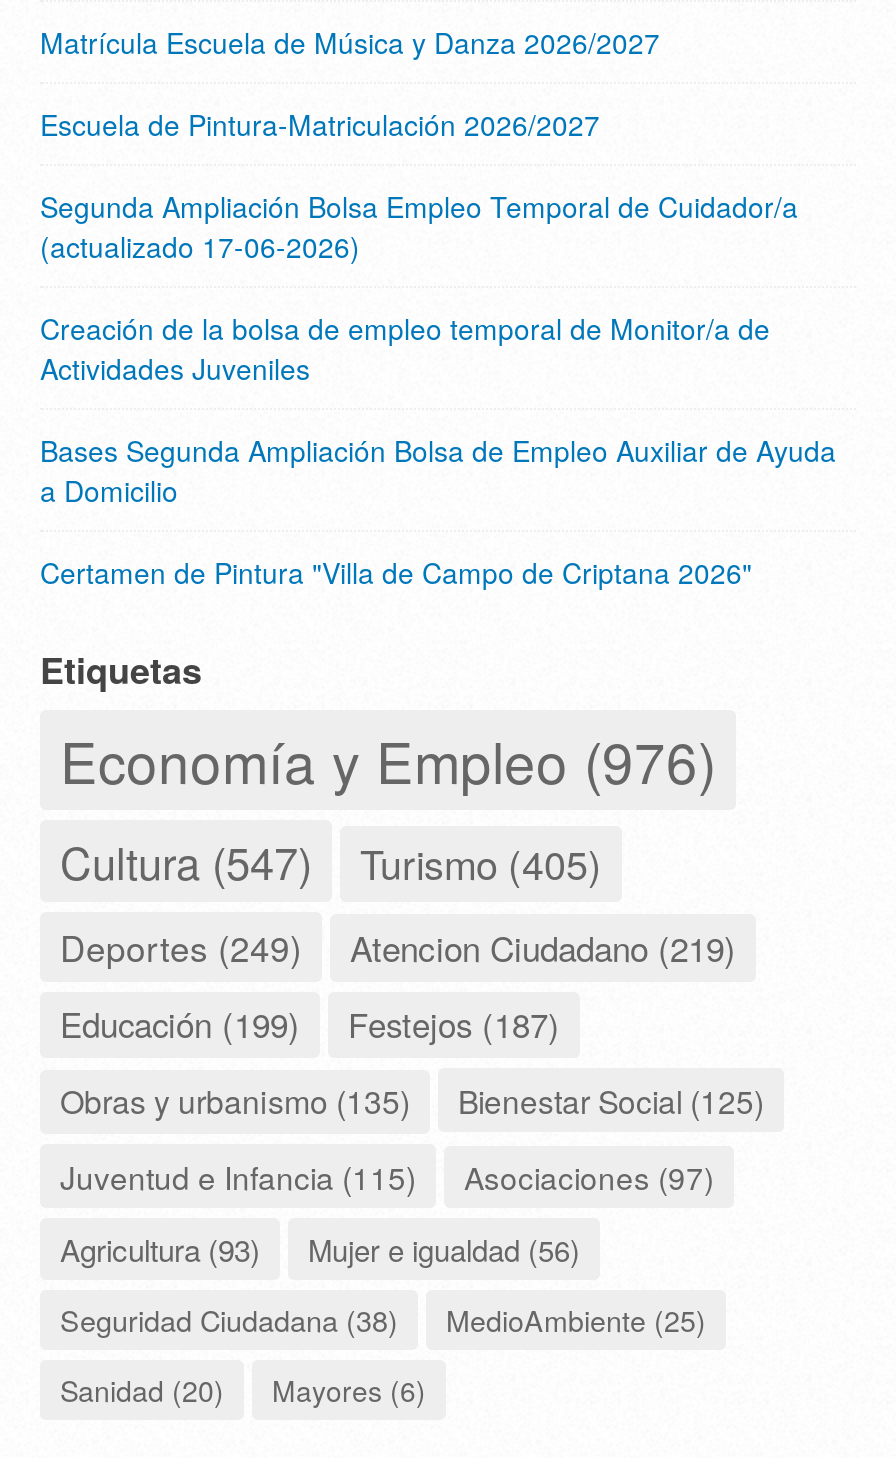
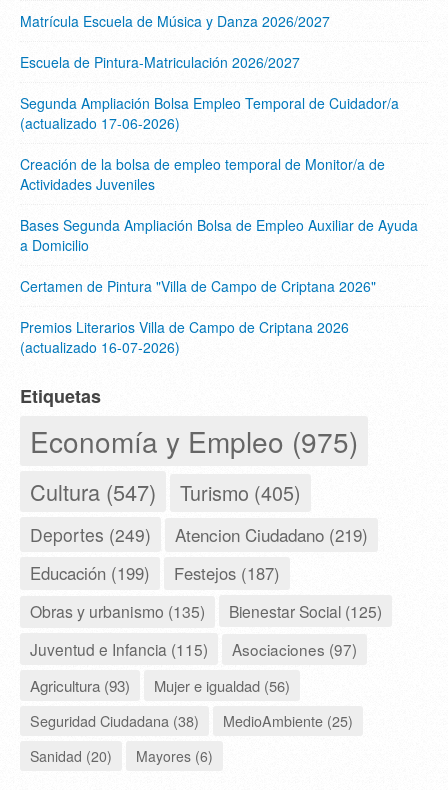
none -> [20,317,349,357] Premios Literarios Villa de Campo de Criptana 2026 | (actualizado 16-07-2026)
[60,719,716,799] Economía y Empleo (976) -> [30,421,358,461] Economía y Empleo (975)

